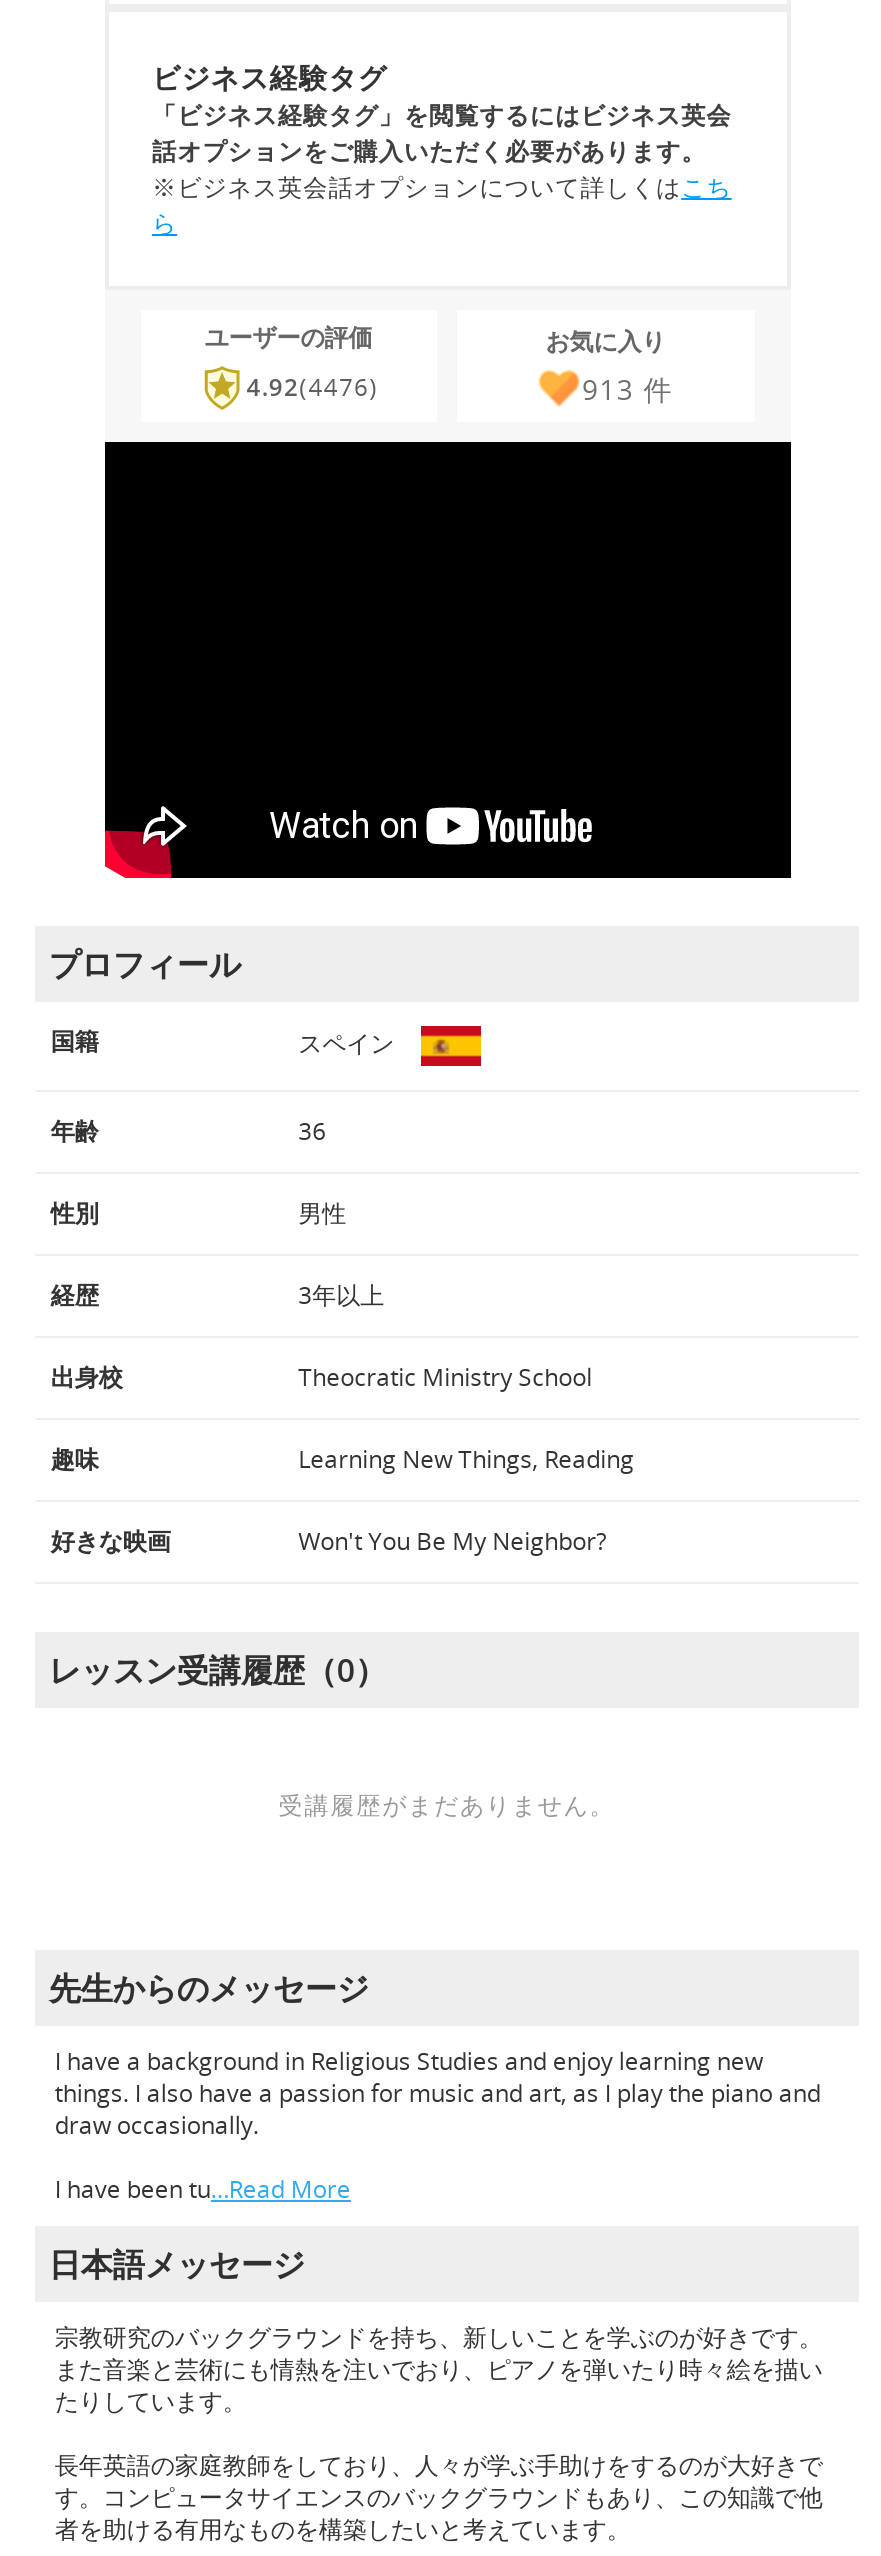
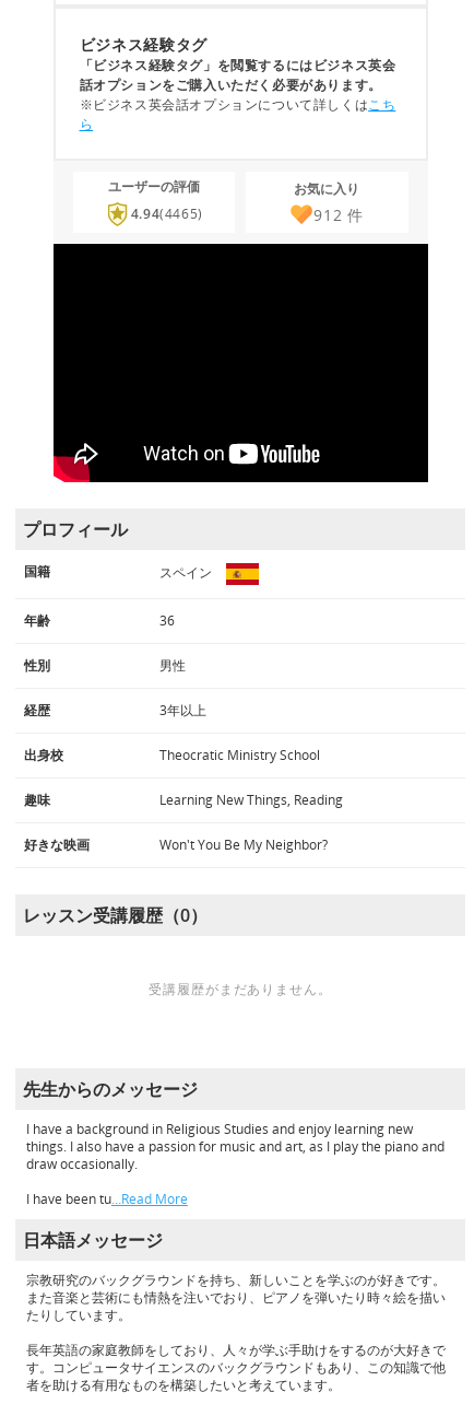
[246,370,379,404] 4.92(4476) -> [131,204,203,223] 4.94(4465)
[582,369,673,407] 913件 -> [314,204,364,225] 912件

